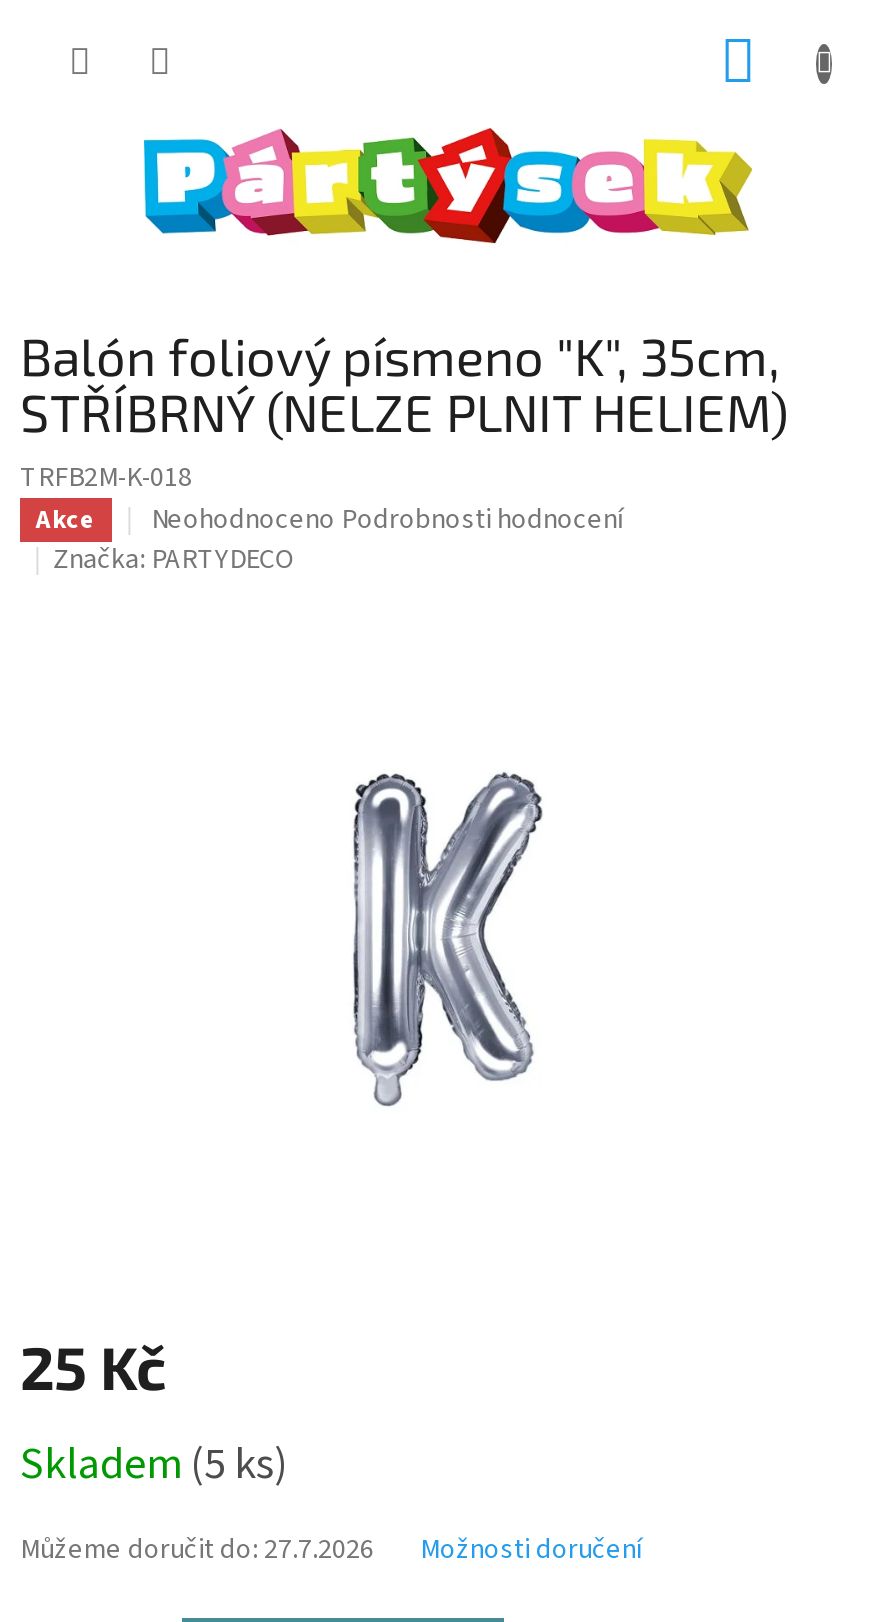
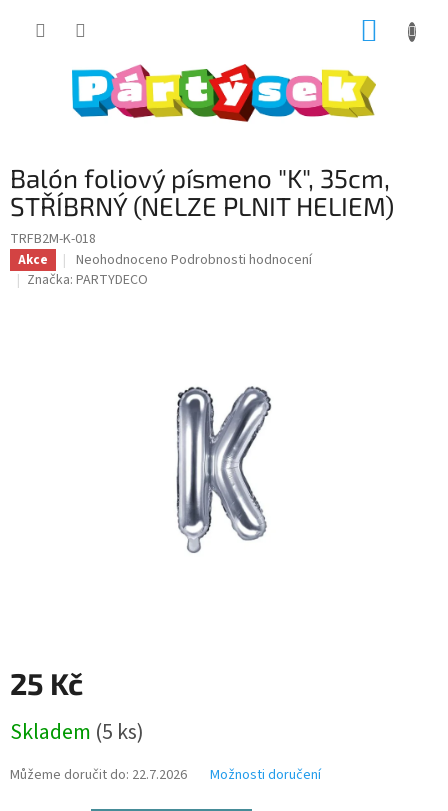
[20,1531,374,1571] Můžeme doručit do: 27.7.2026 -> [10,765,187,785] Můžeme doručit do: 22.7.2026

